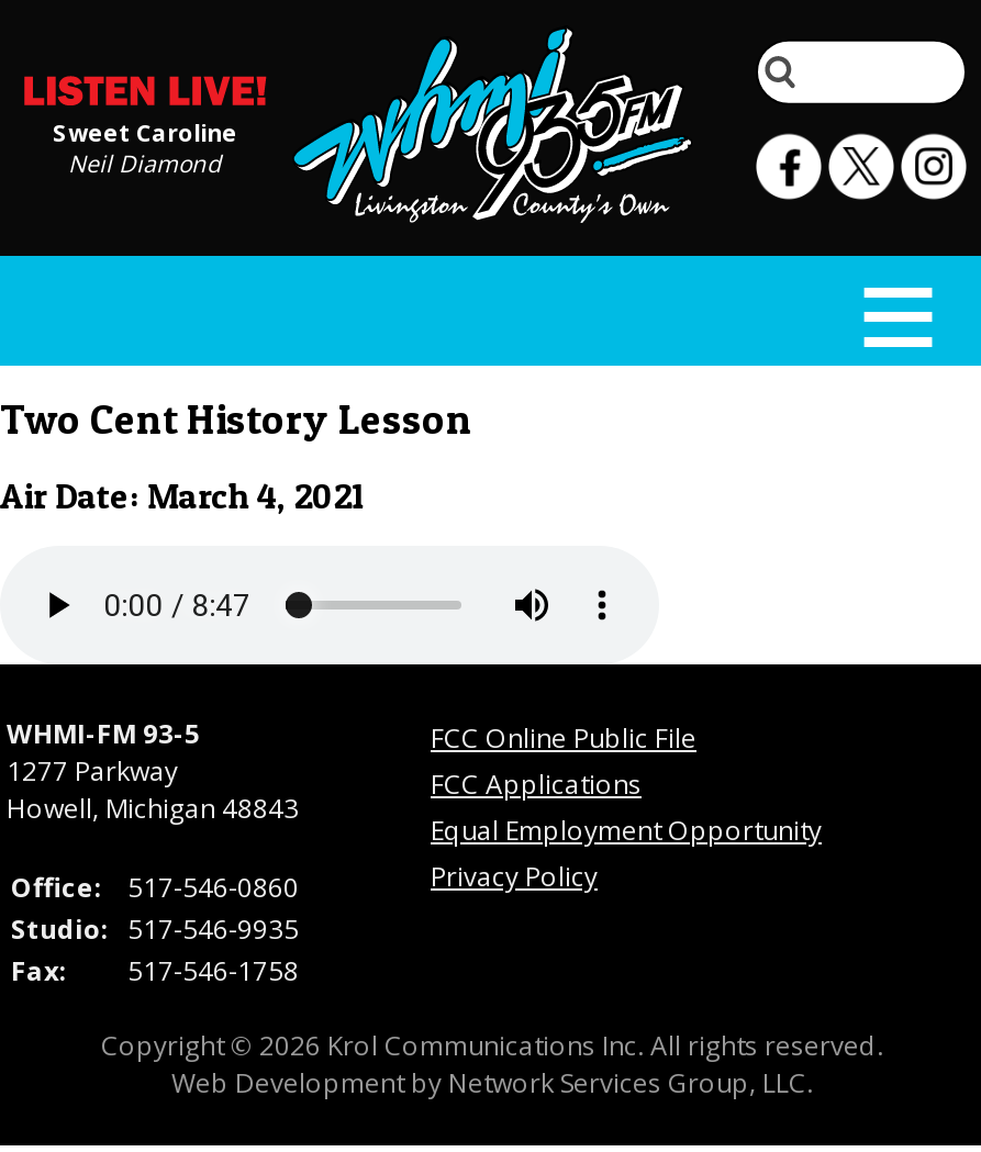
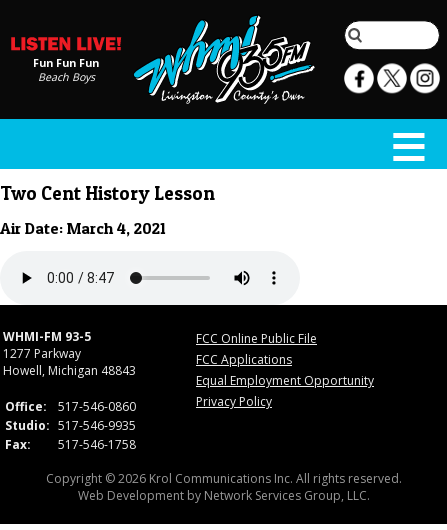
[53,117,237,179] Sweet Caroline | Neil Diamond -> [33,56,99,84] Fun Fun Fun | Beach Boys

